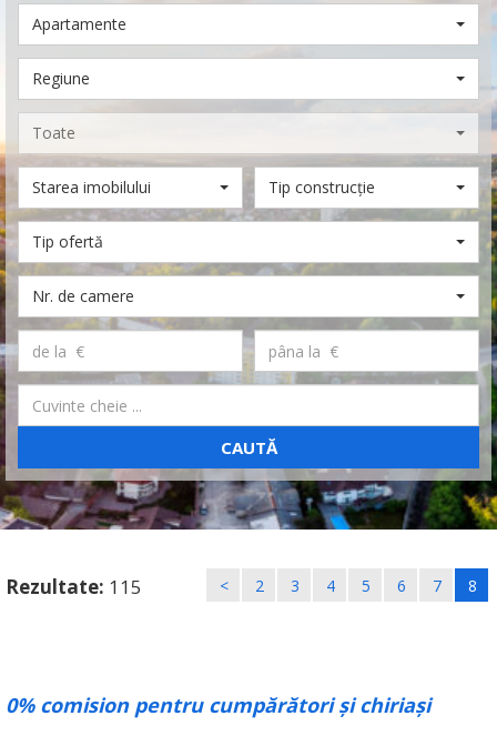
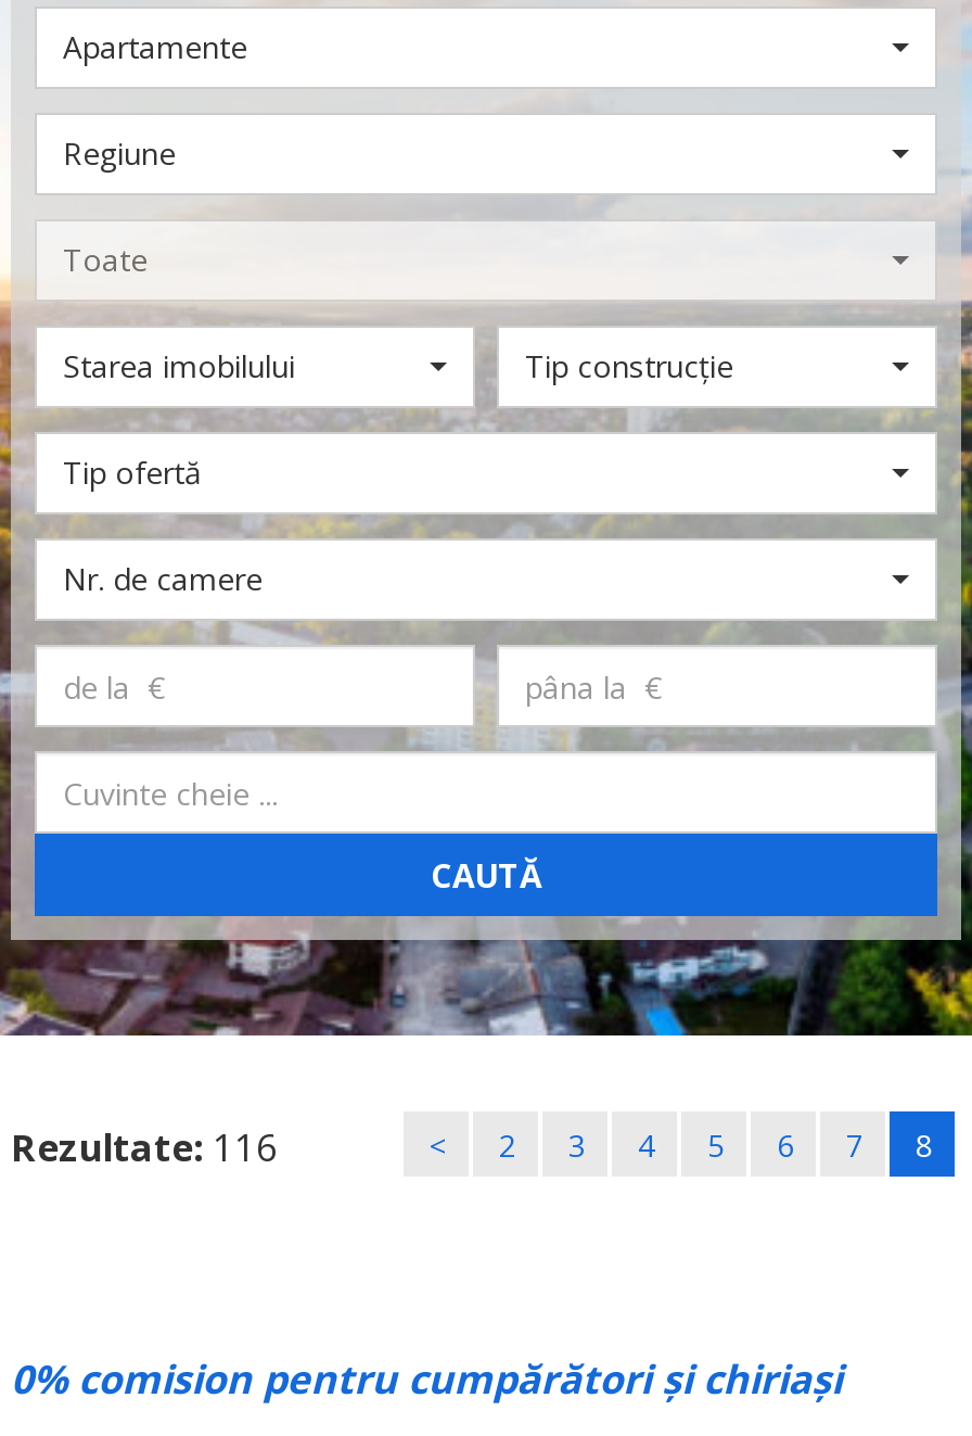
[6,573,142,599] Rezultate: 115 -> [11,1121,278,1171] Rezultate: 116

